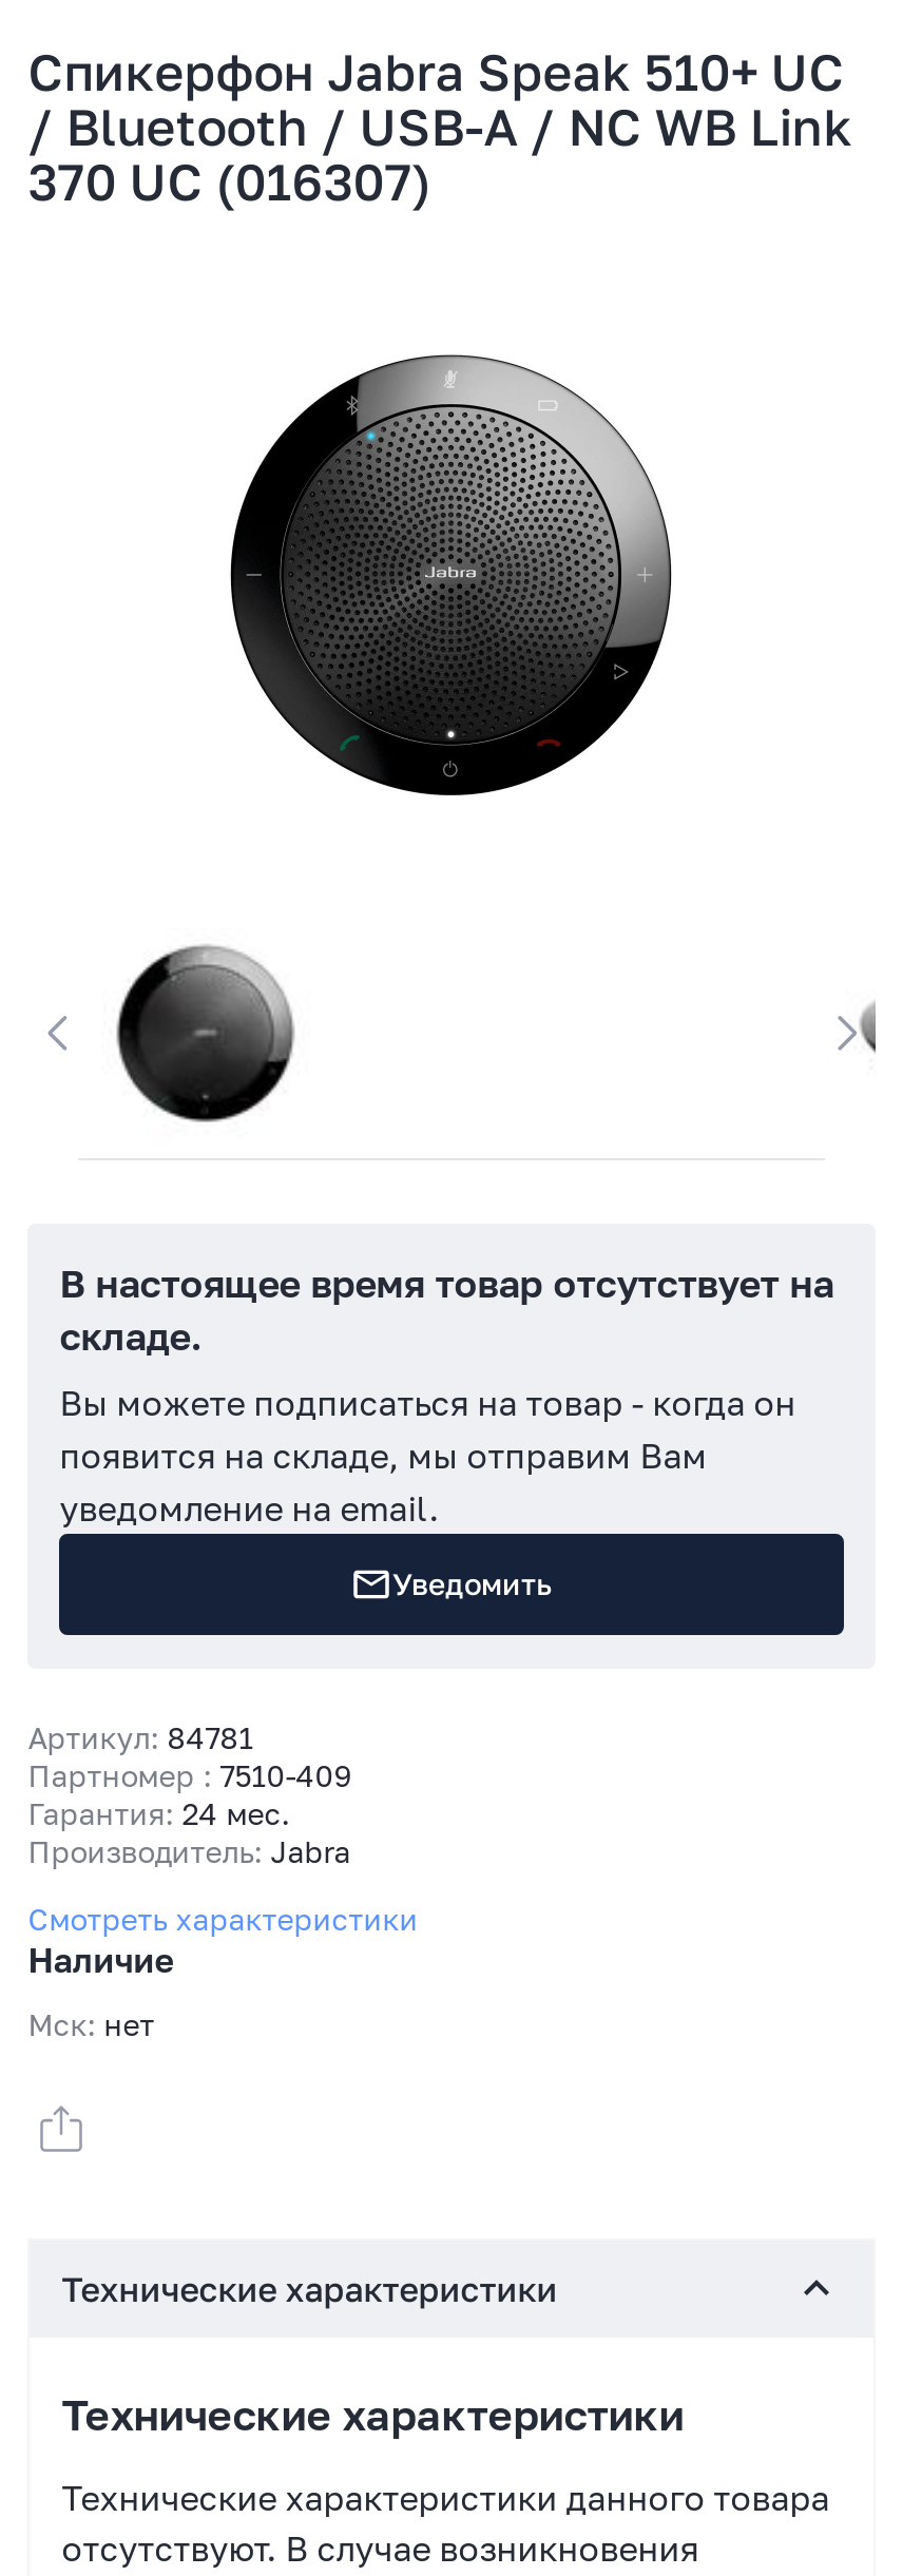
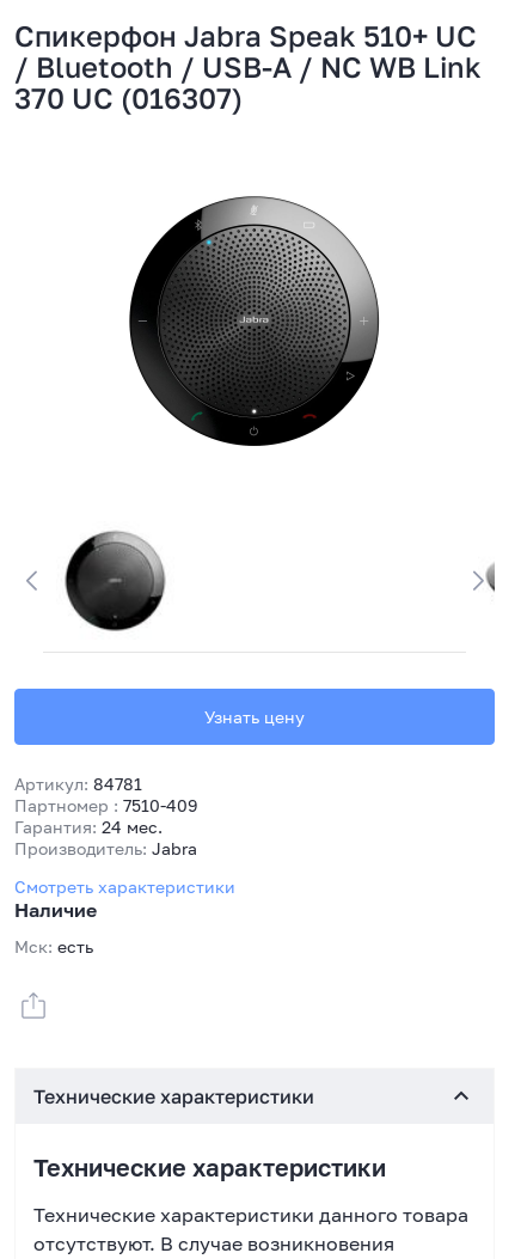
[60,1260,834,1602] В настоящее время товар отсутствует на | складе. | Вы можете подписаться на товар - когда он | появится на складе, мы отправим Вам | уведомление на email. | Уведомить -> [204,707,305,727] Узнать цену
[28,2007,155,2043] Мск: нет -> [15,936,94,957] Мск: есть

